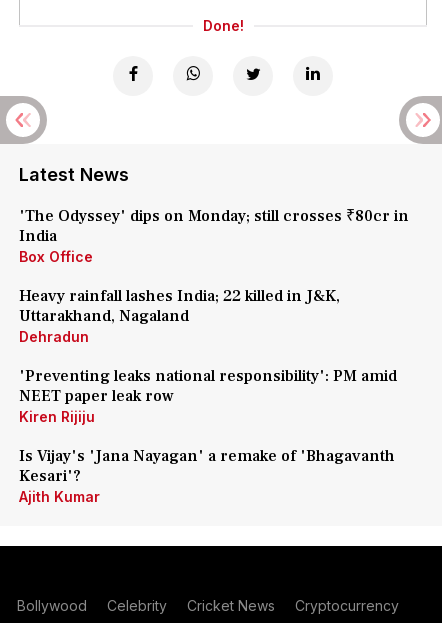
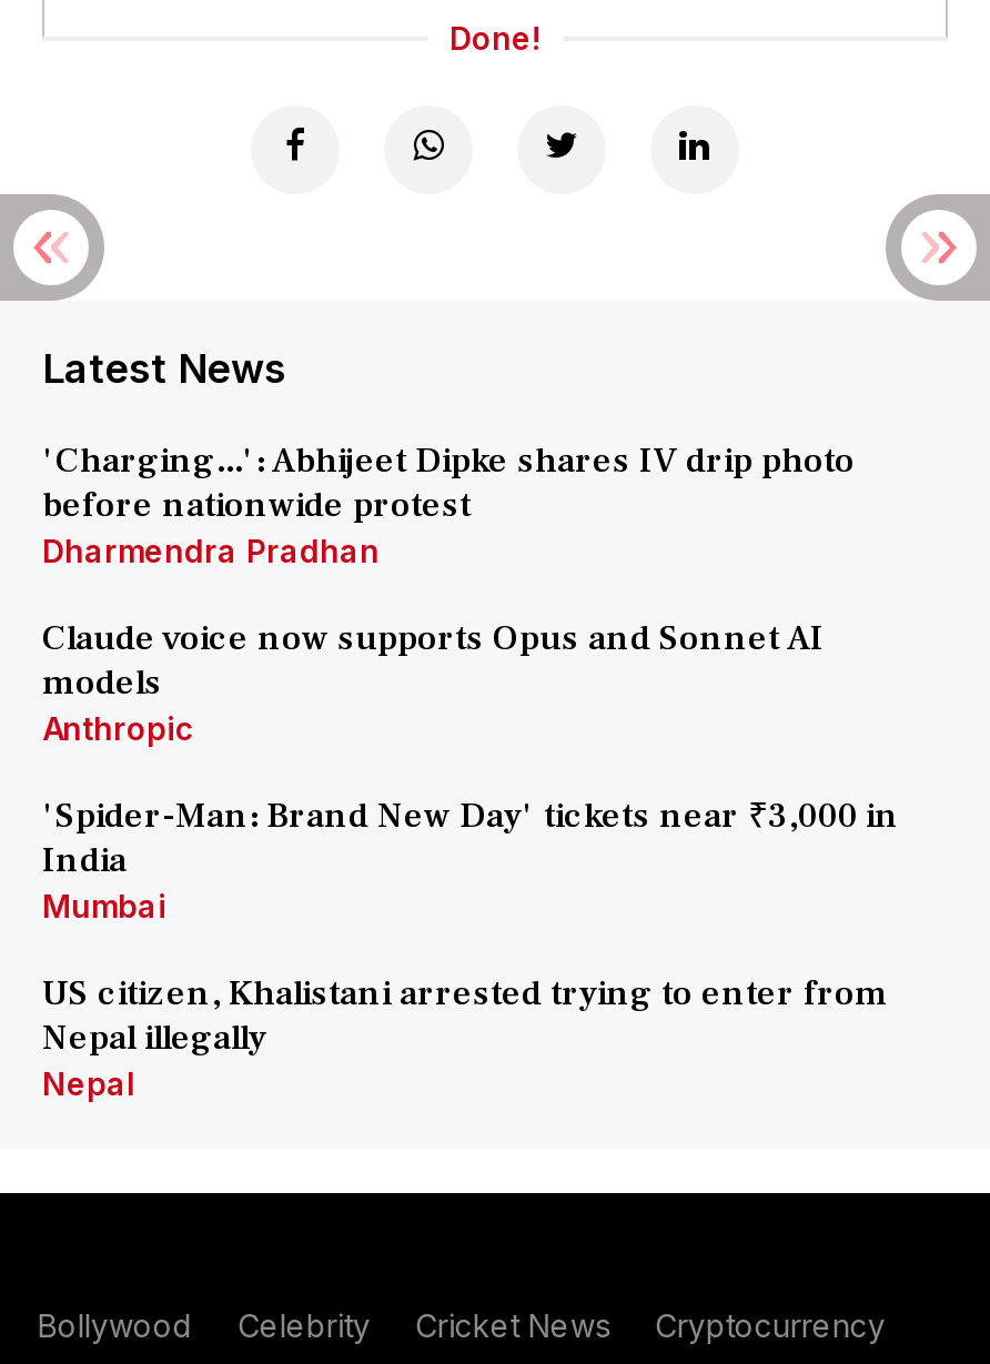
[19,206,409,226] 'The Odyssey' dips on Monday; still crosses ₹80cr in -> [42,438,899,838] 'Charging...': Abhijeet Dipke shares IV drip photo | before nationwide protest | Dharmendra Pradhan | Claude voice now supports Opus and Sonnet AI | models | Anthropic | 'Spider-Man: Brand New Day' tickets near ₹3,000 in
moved [19,226,57,246] -> [42,838,127,882]: India
[19,248,397,505] Box Office | Heavy rainfall lashes India; 22 killed in J&K, | Uttarakhand, Nagaland | Dehradun | 'Preventing leaks national responsibility': PM amid | NEET paper leak row | Kiren Rijiju | Is Vijay's 'Jana Nayagan' a remake of 'Bhagavanth | Kesari'? | Ajith Kumar -> [42,887,888,1102] Mumbai | US citizen, Khalistani arrested trying to enter from | Nepal illegally | Nepal

